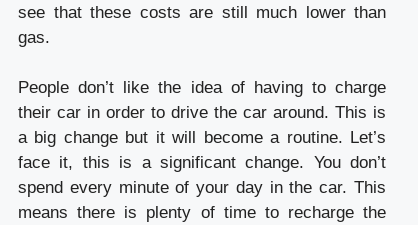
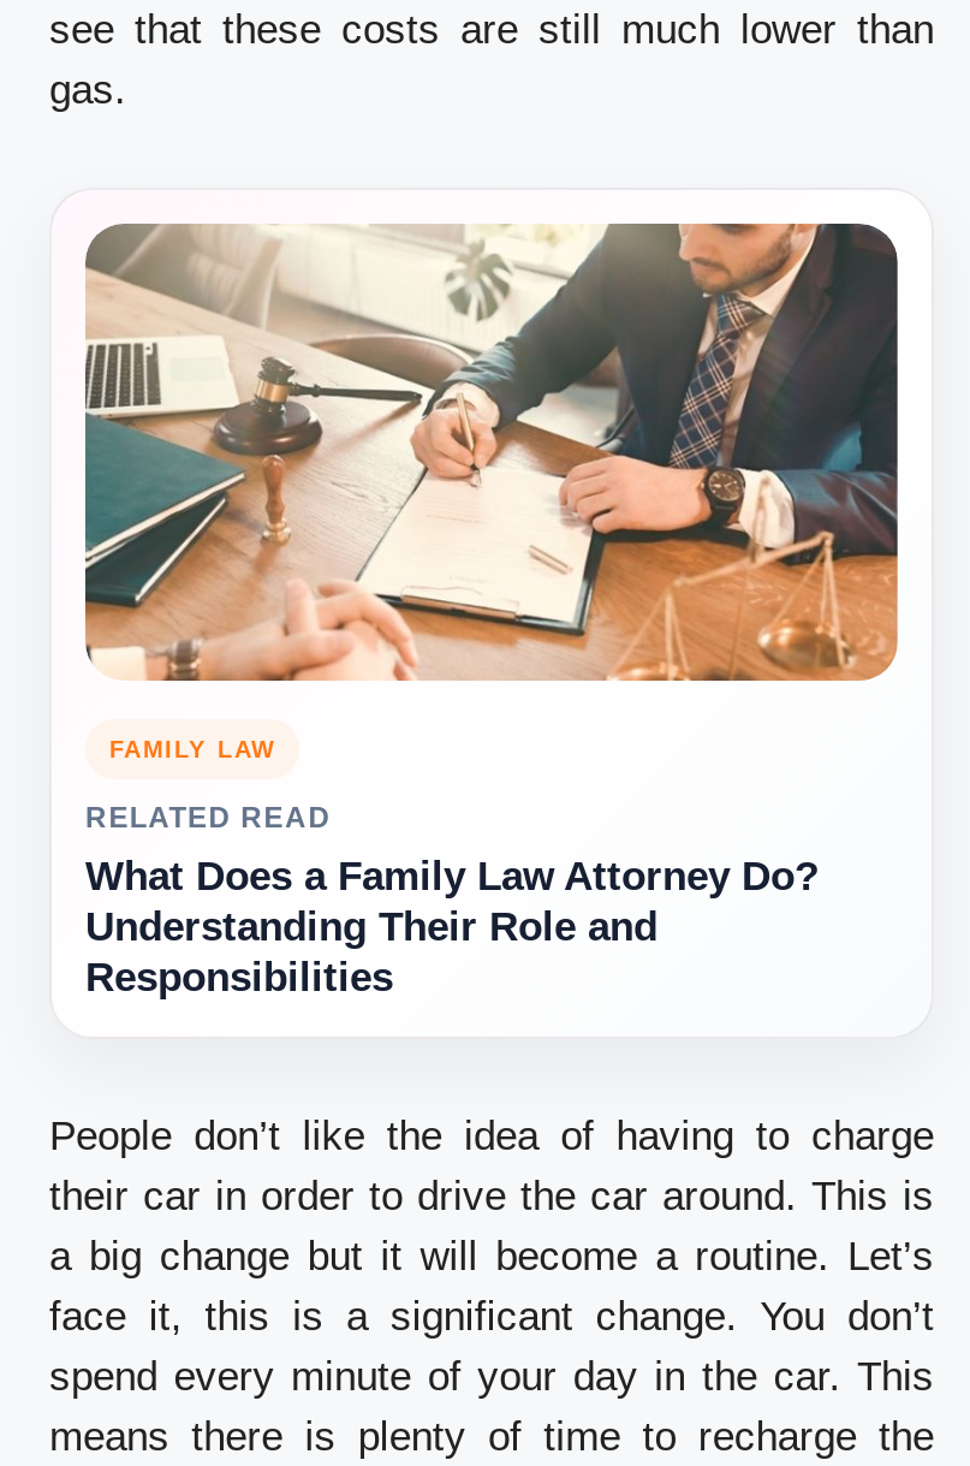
none -> [83,221,900,1000] [image] | FAMILY LAW | RELATED READ | What Does a Family Law Attorney Do? | Understanding Their Role and | Responsibilities

